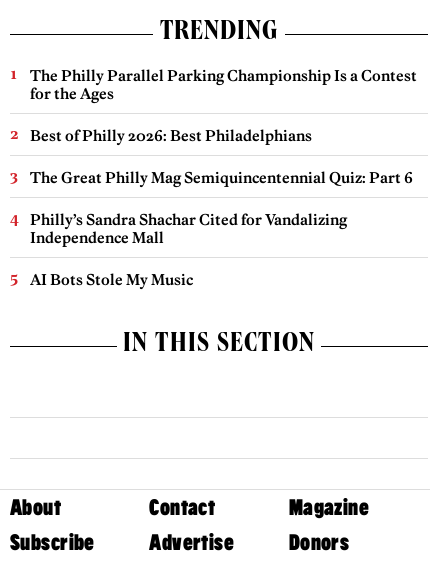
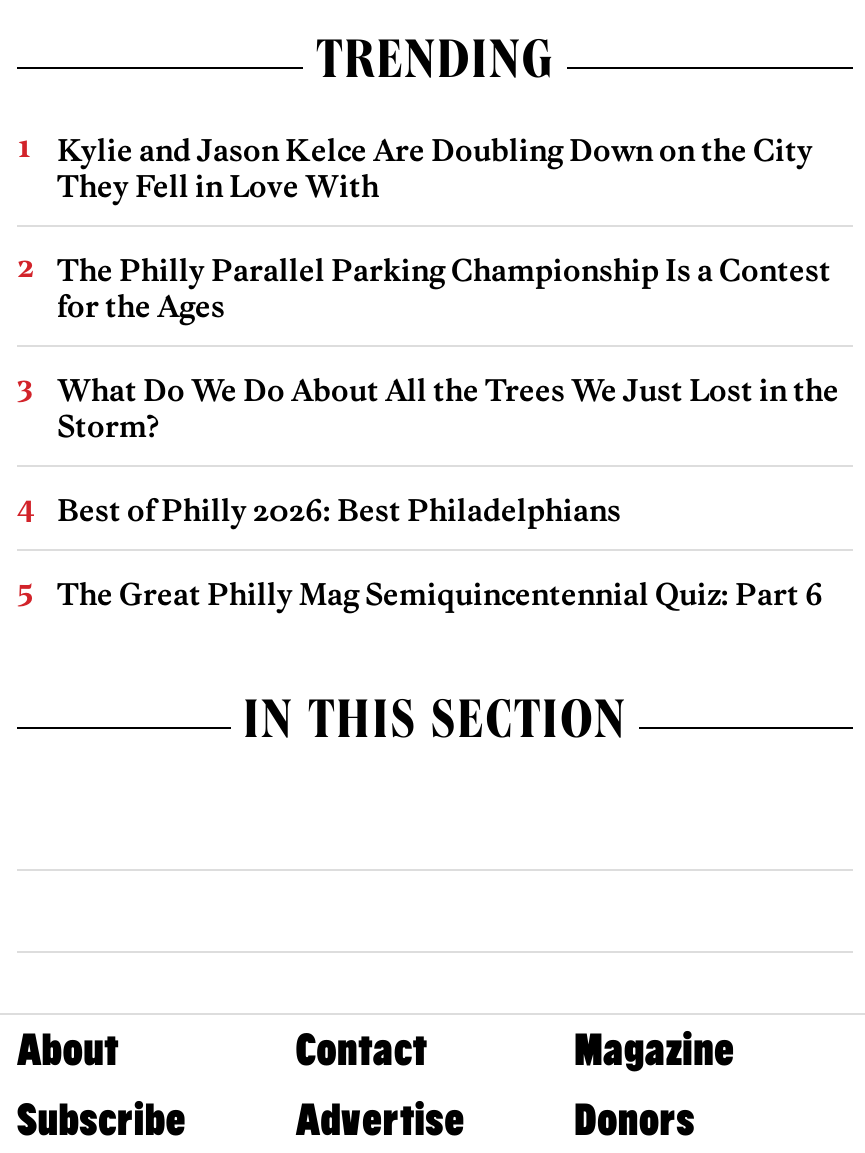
none -> [57,130,813,204] Kylie and Jason Kelce Are Doubling Down on the City | They Fell in Love With
moved [30,65,417,102] -> [57,250,831,324]: The Philly Parallel Parking Championship Is a Contest | for the Ages
none -> [57,370,839,444] What Do We Do About All the Trees We Just Lost in the | Storm?
moved [30,125,413,186] -> [57,490,823,612]: Best of Philly 2026: Best Philadelphians | The Great Philly Mag Semiquincentennial Quiz: Part 6
[30,209,347,288] Philly’s Sandra Shachar Cited for Vandalizing | Independence Mall | AI Bots Stole My Music -> none

